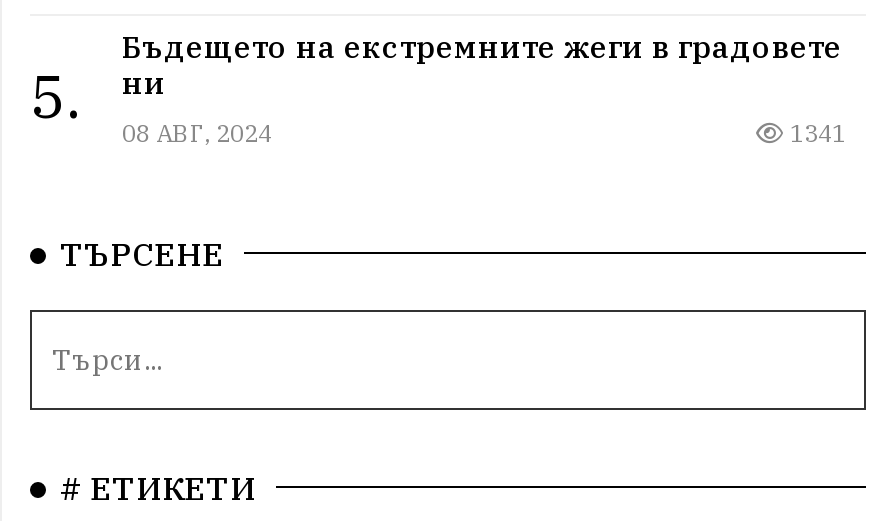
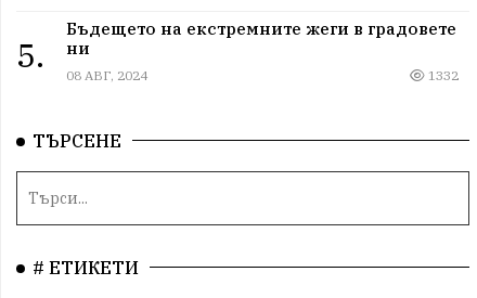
[784,119,846,149] 1341 -> [425,68,459,84] 1332

